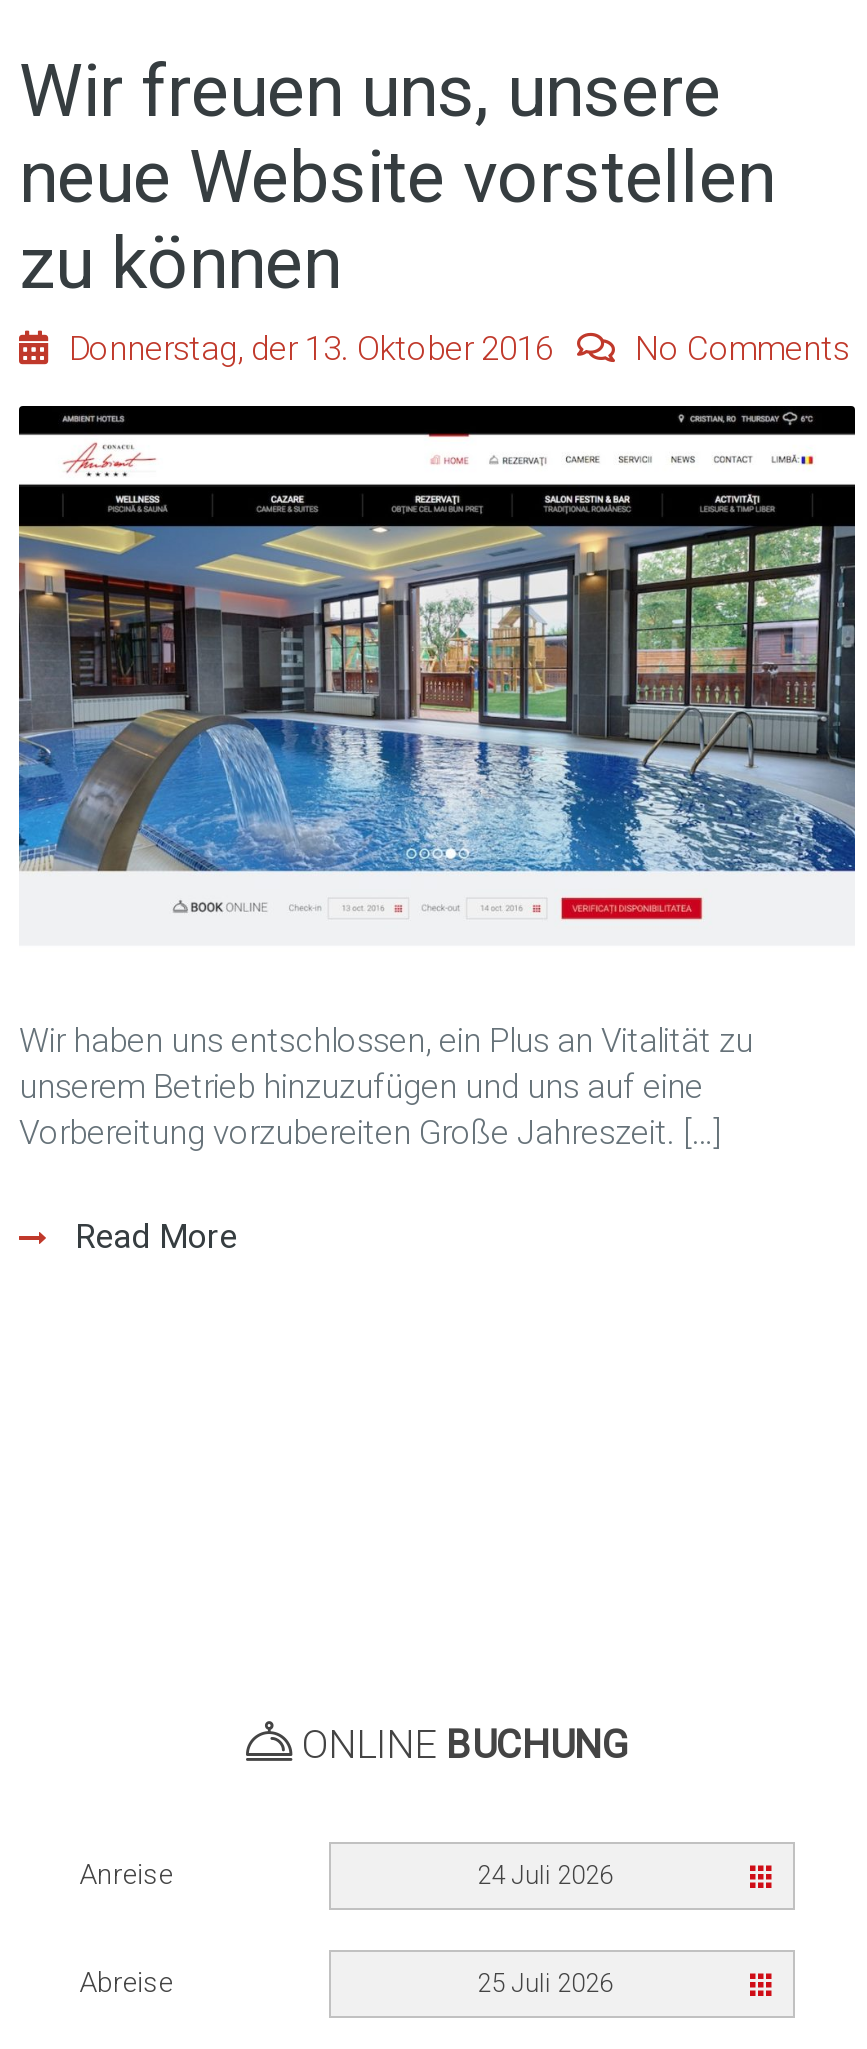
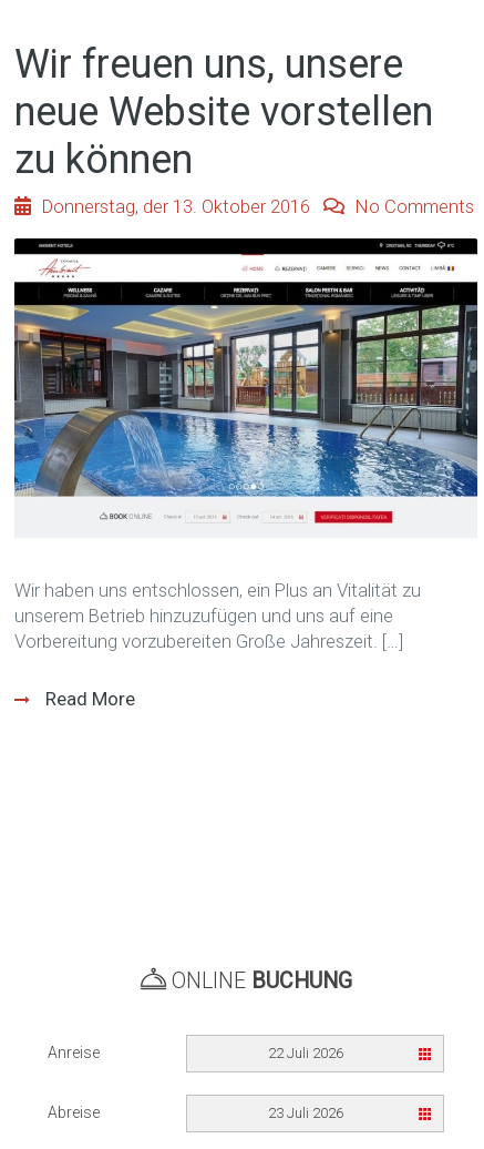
[477,1859,613,1889] 24 Juli 2026 -> [268,1045,344,1061] 22 Juli 2026
[477,1967,613,1997] 25 Juli 2026 -> [268,1104,344,1121] 23 Juli 2026

